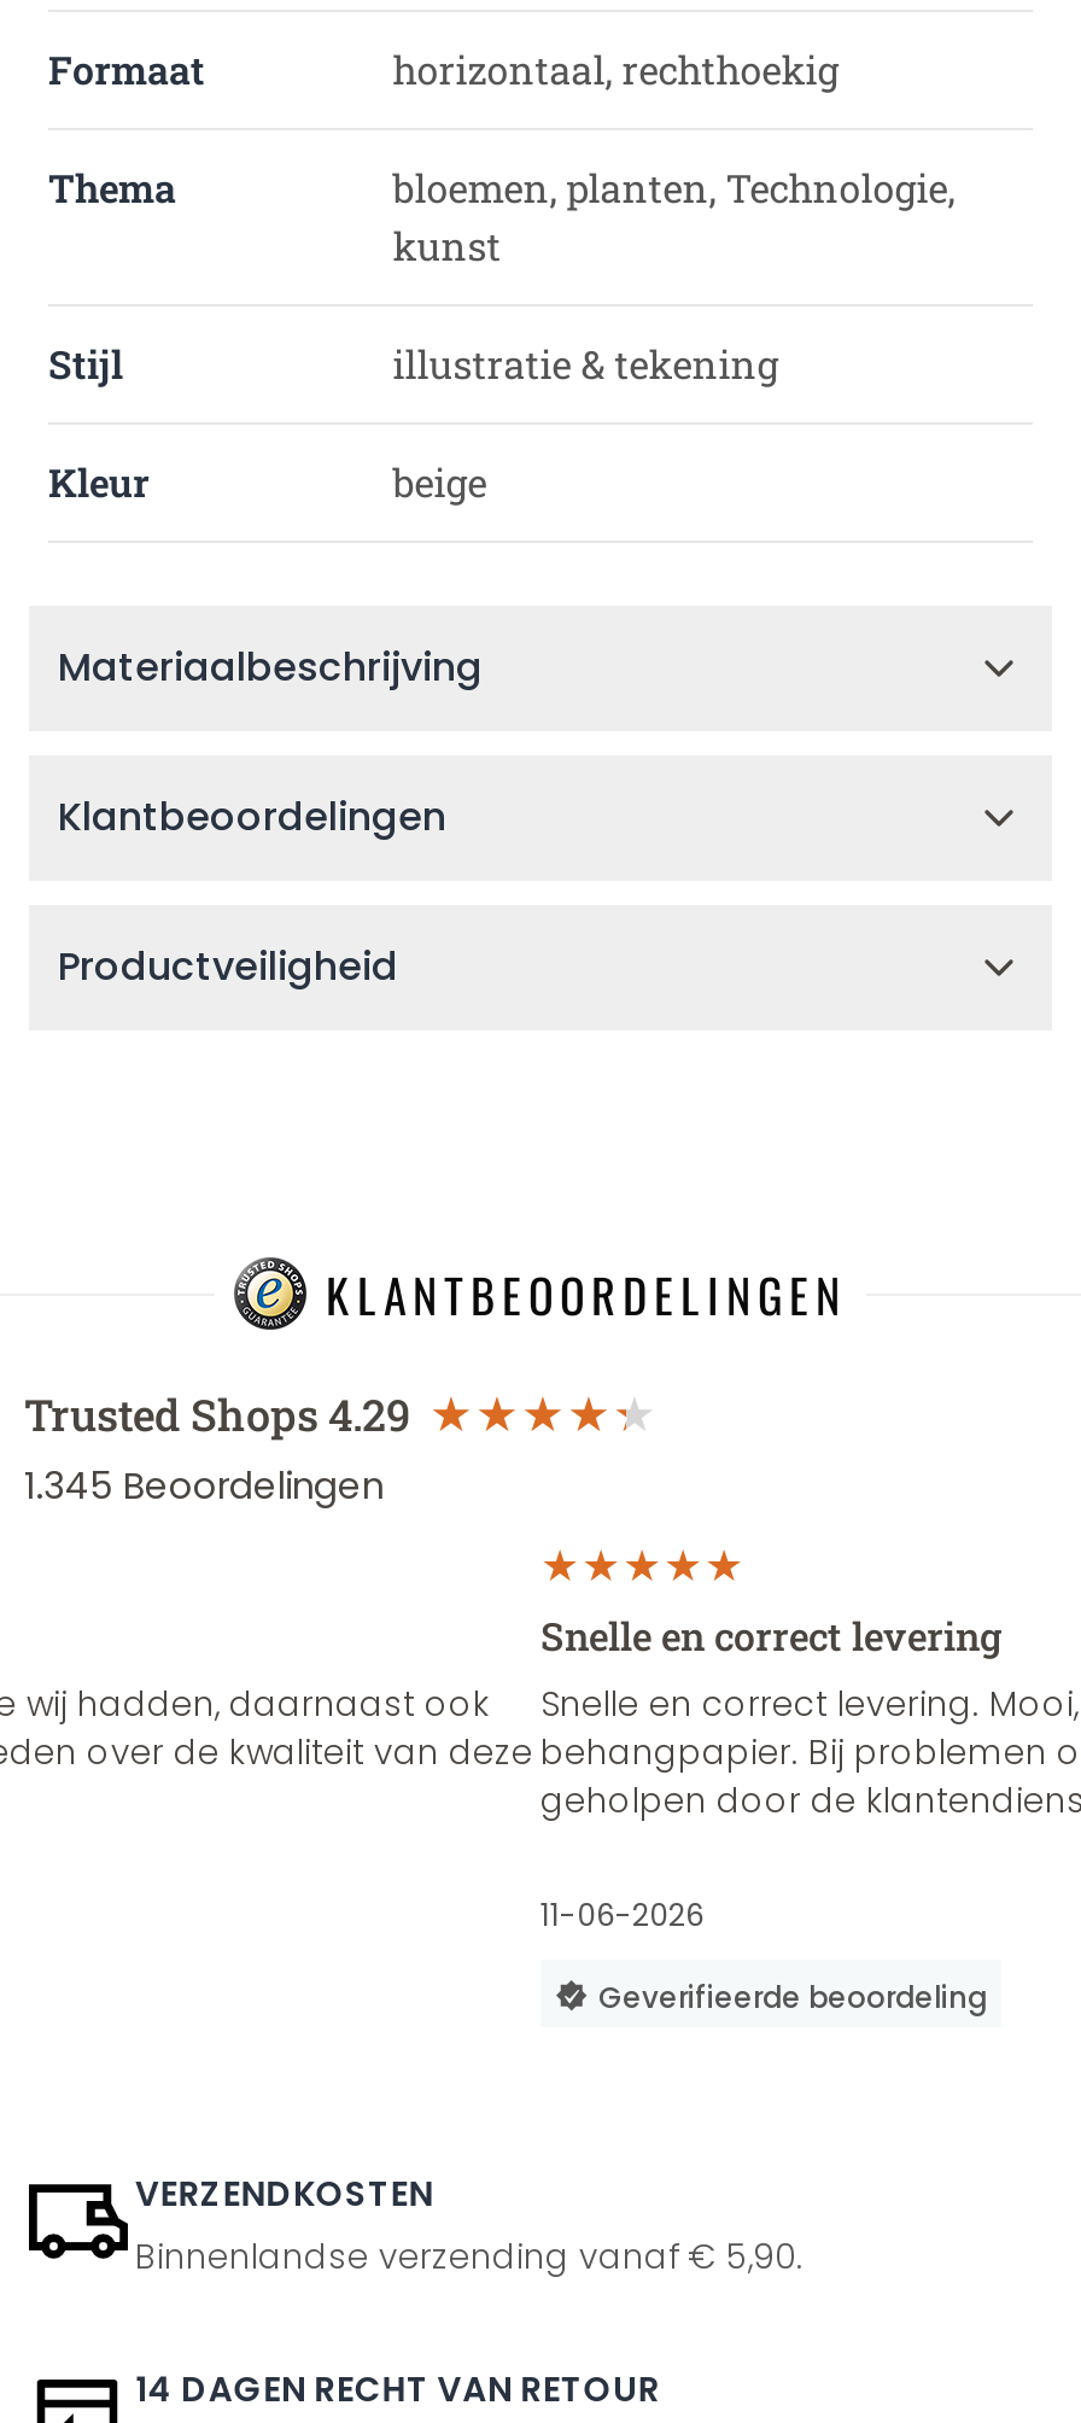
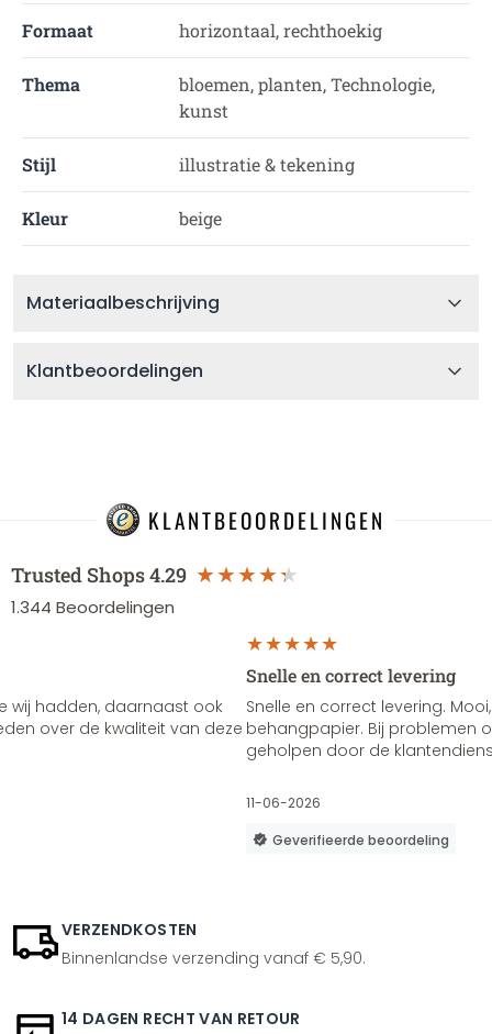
[58,939,398,994] Productveiligheid -> none
[24,1460,384,1511] 1.345 Beoordelingen -> [11,596,175,619] 1.344 Beoordelingen

